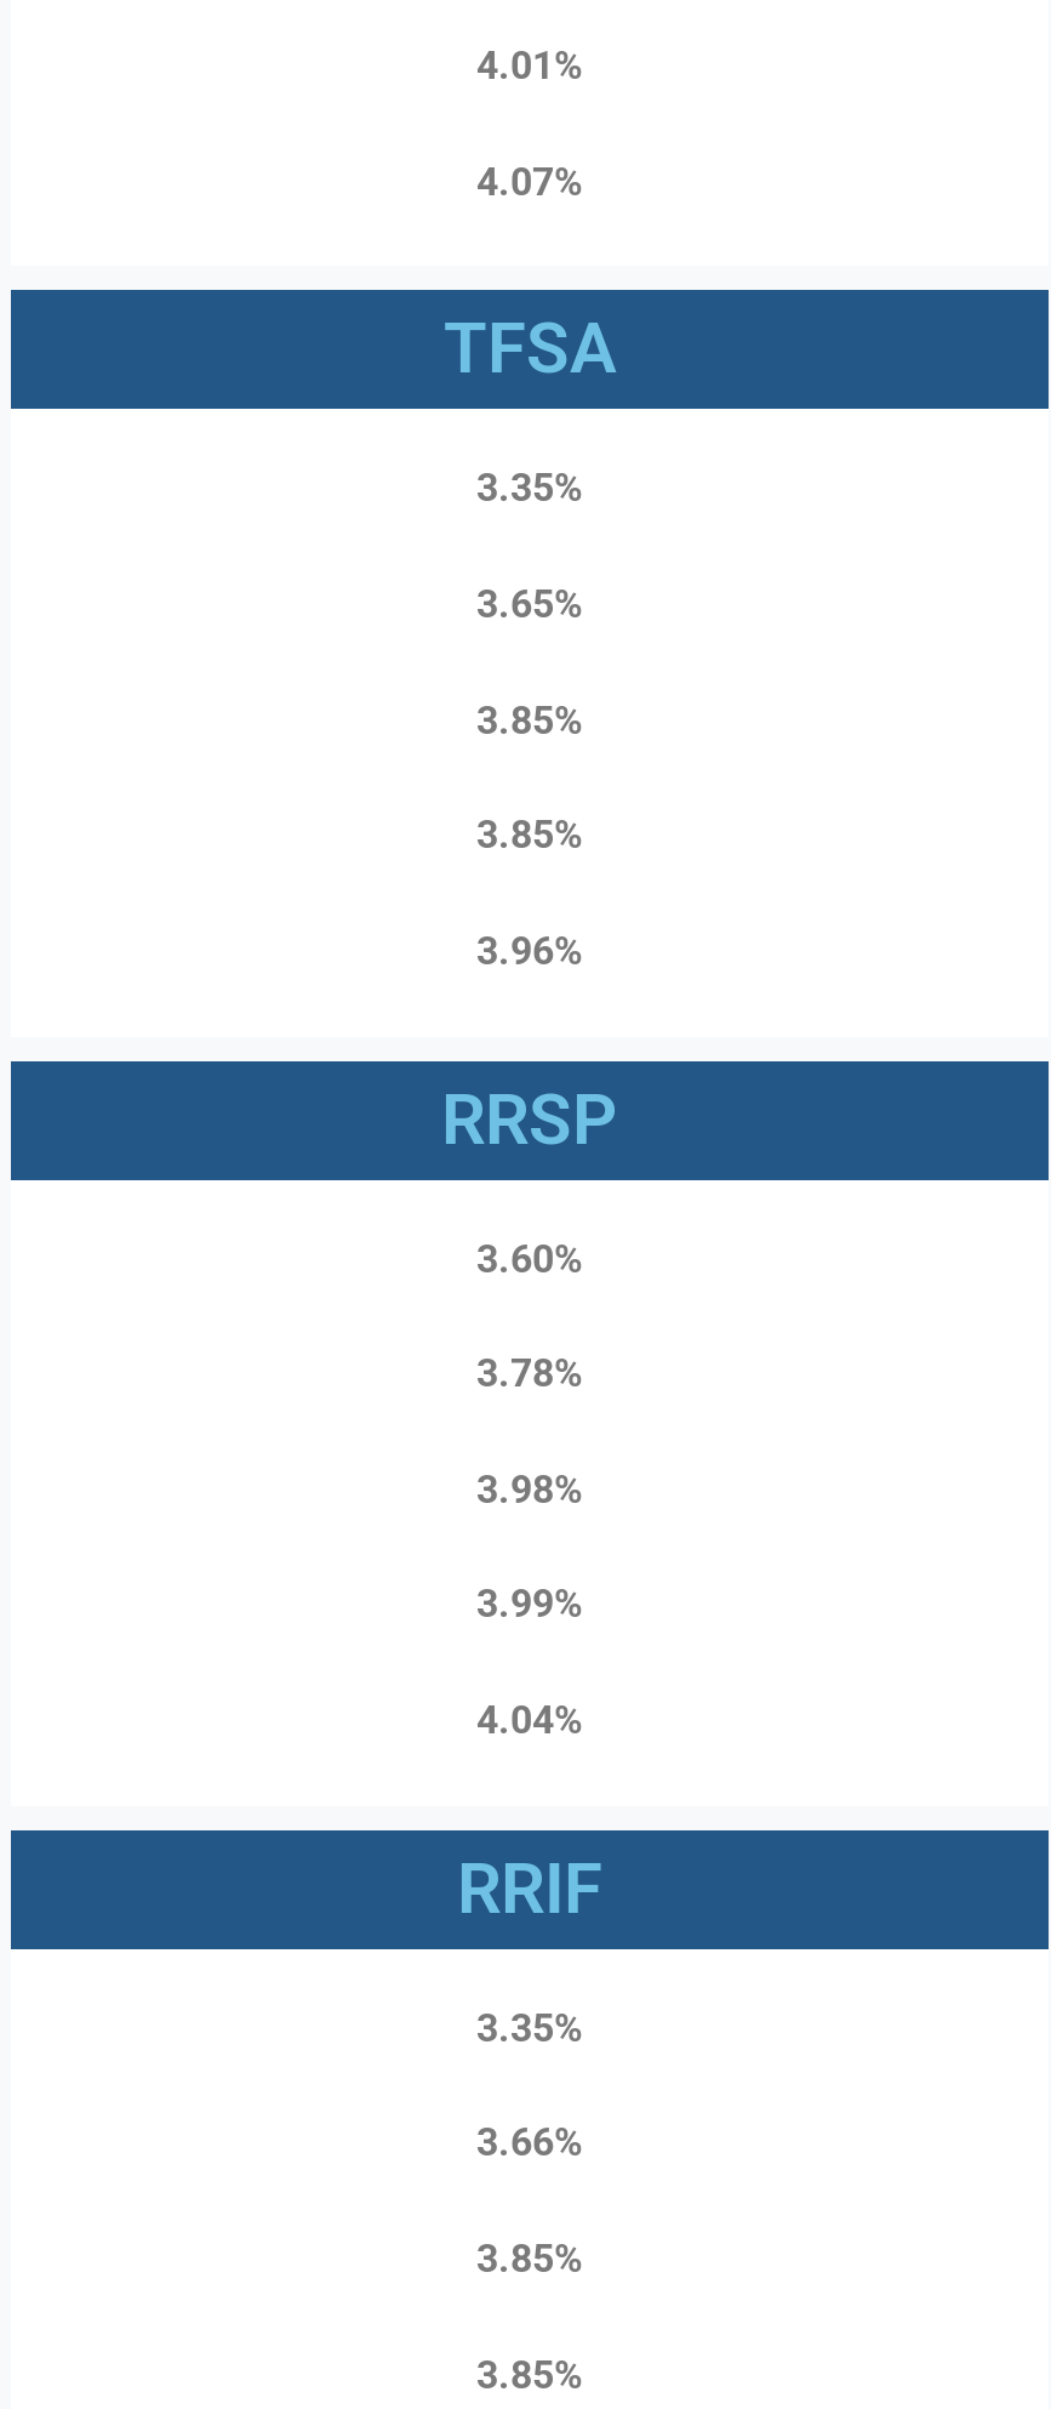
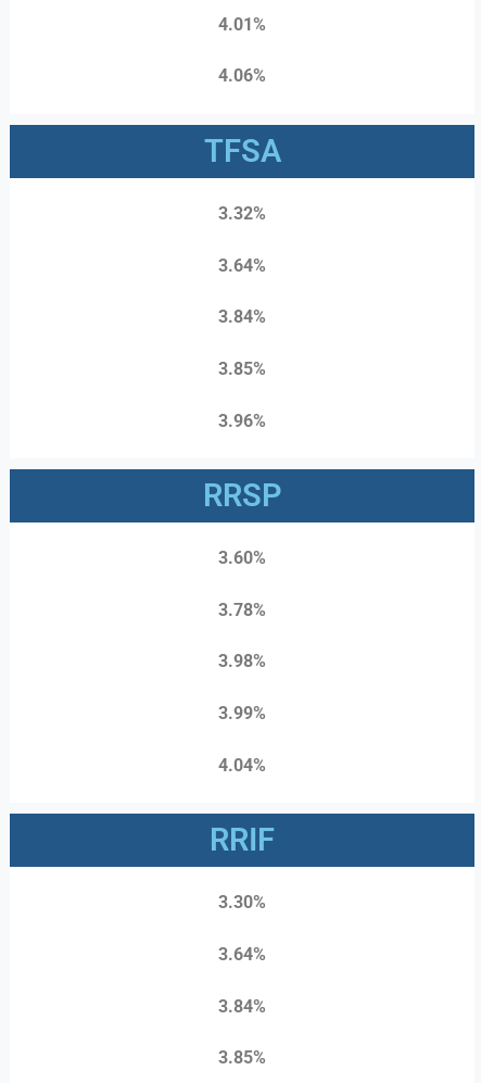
[476,159,583,205] 4.07% -> [218,66,266,86] 4.06%
[476,466,583,512] 3.35% -> [218,203,266,224] 3.32%
[476,581,583,627] 3.65% -> [218,255,266,275] 3.64%
[476,697,583,743] 3.85% -> [218,307,266,327] 3.84%
[476,2005,583,2051] 3.35% -> [218,892,266,913] 3.30%
[476,2120,583,2166] 3.66% -> [218,944,266,965] 3.64%
[476,2236,583,2282] 3.85% -> [218,996,266,1016] 3.84%

